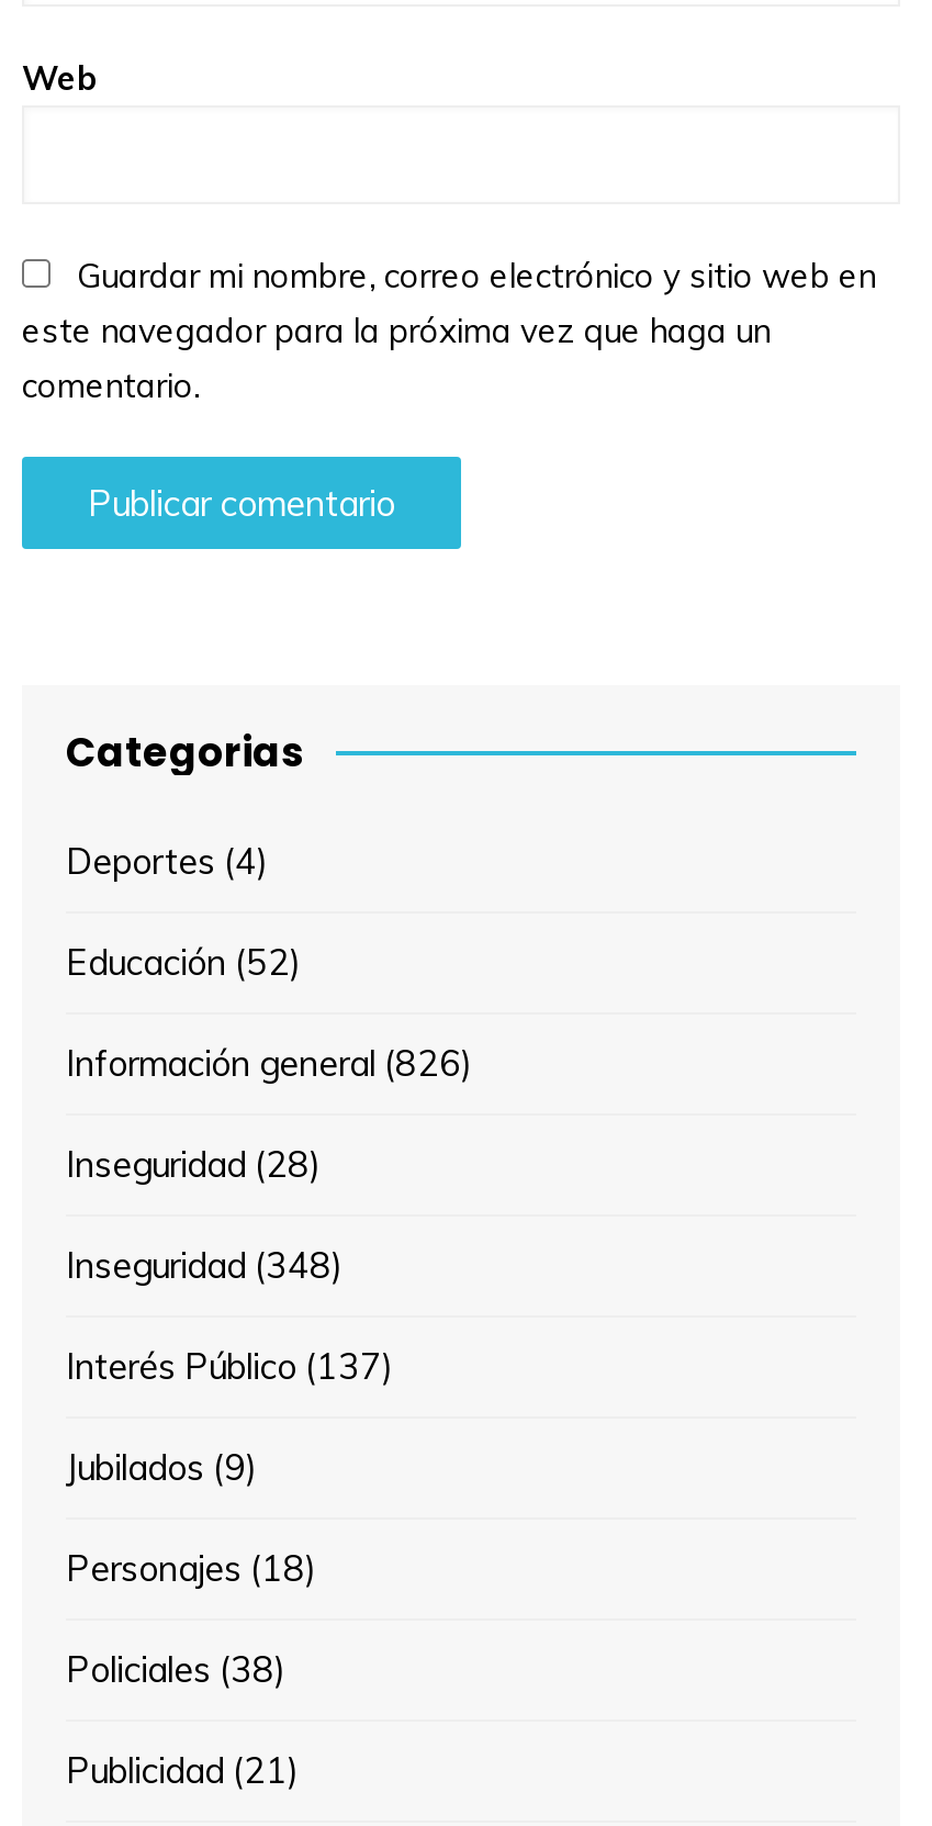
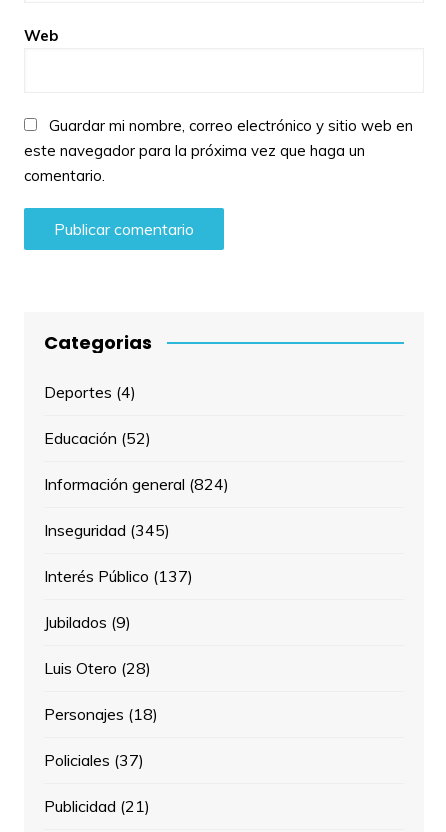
[66,1040,472,1286] Información general (826) | Inseguridad (28) | Inseguridad (348) -> [44,474,229,540] Información general (824) | Inseguridad (345)
moved [66,1343,393,1488] -> [44,566,193,632]: Interés Público (137) | Jubilados (9)
none -> [44,658,151,678] Luis Otero (28)
[66,1646,285,1690] Policiales (38) -> [44,750,144,770] Policiales (37)

